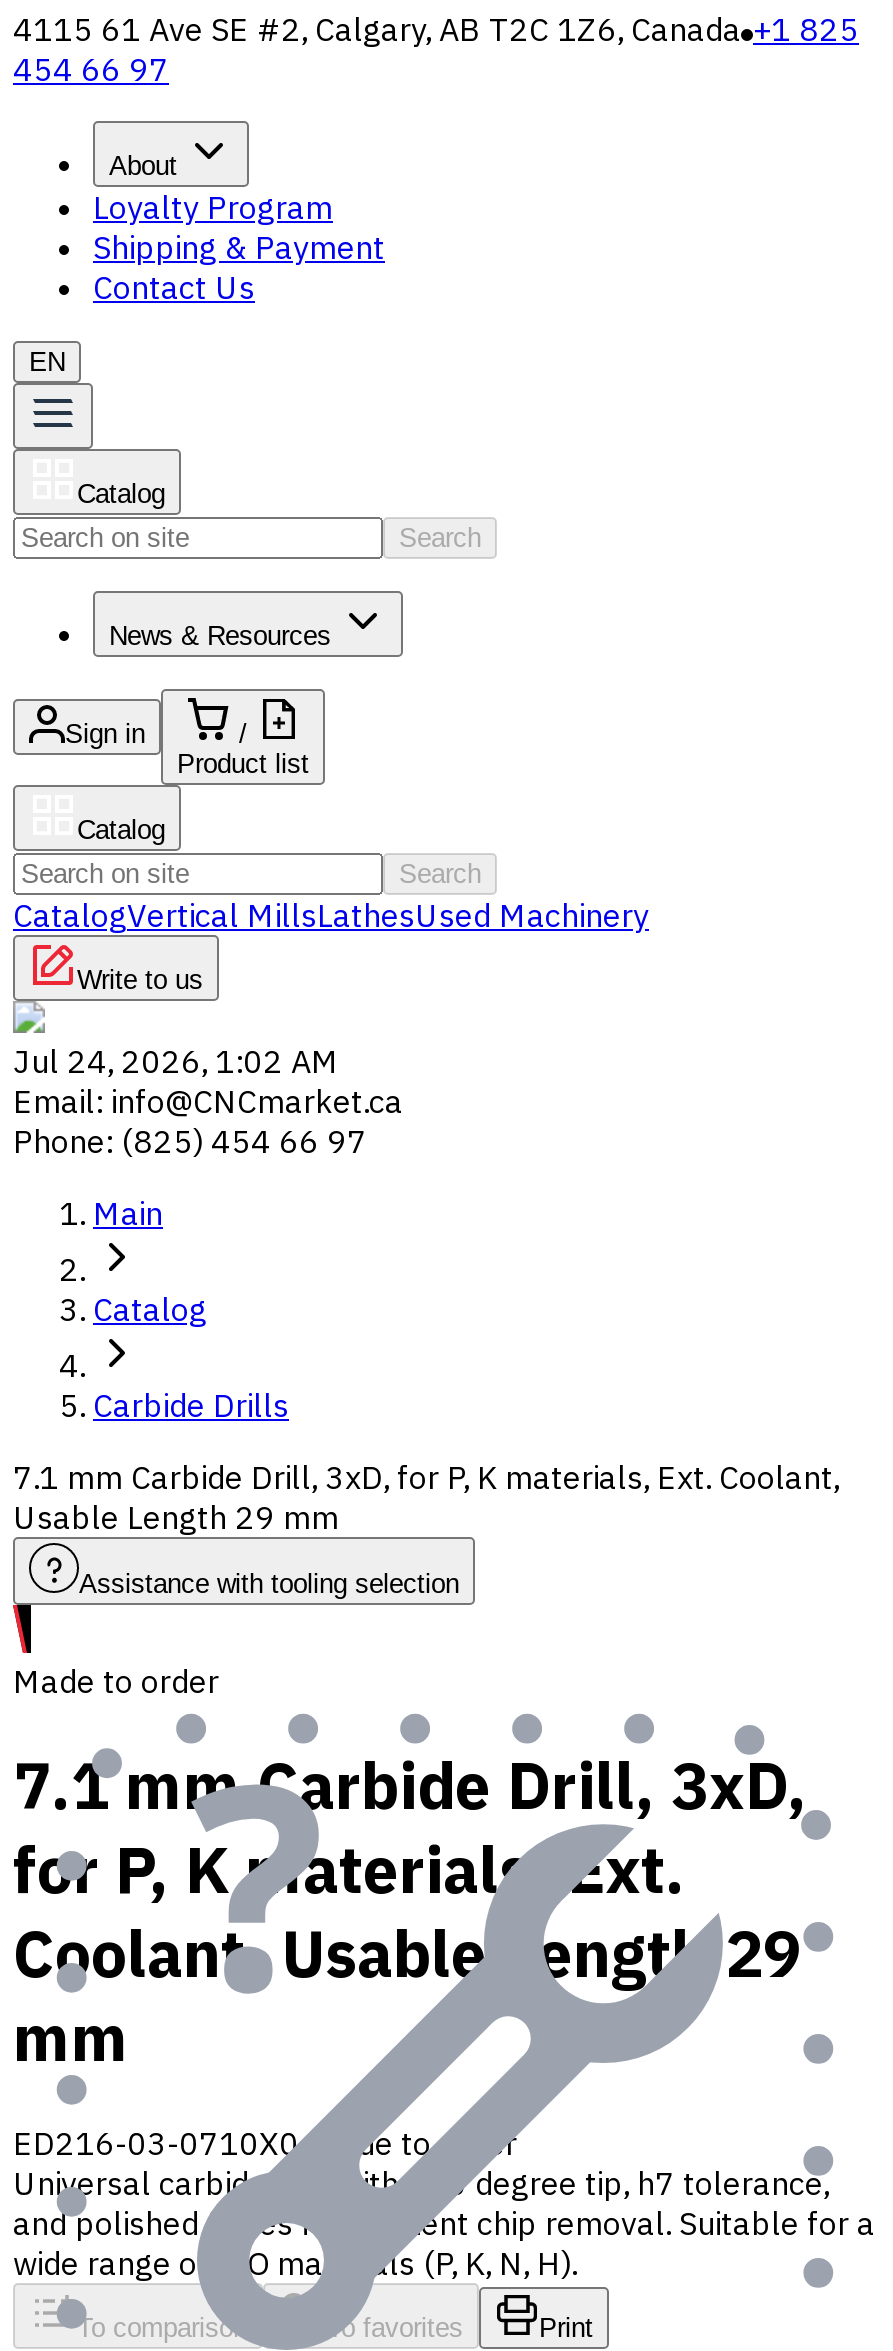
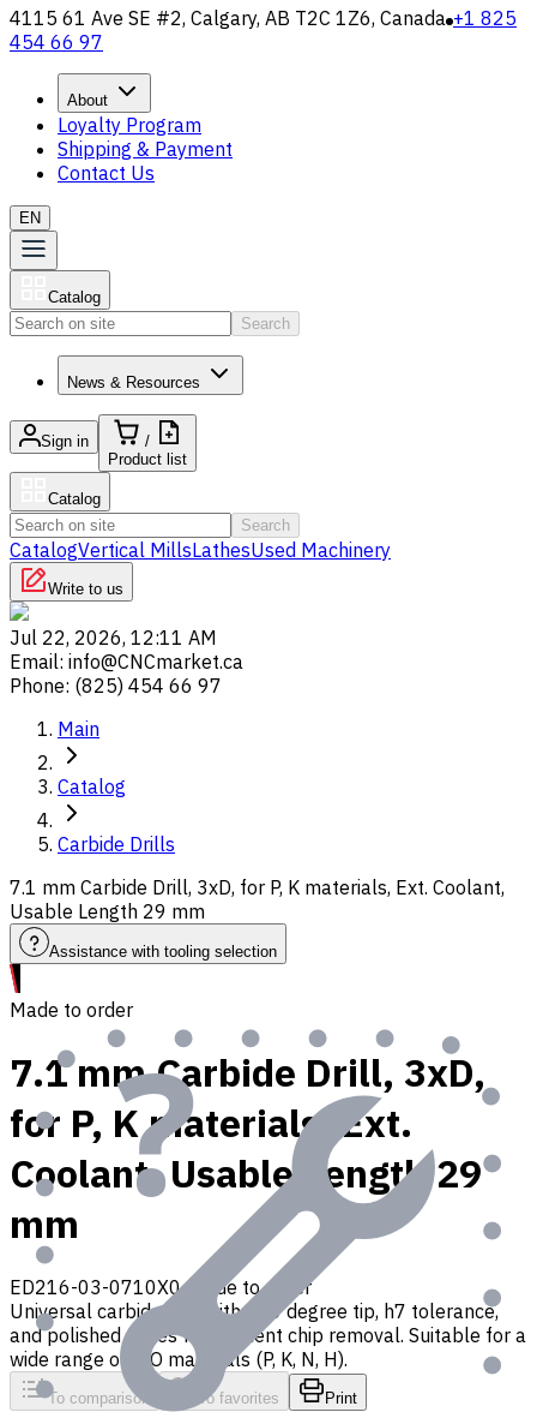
[13,1041,339,1081] Jul 24, 2026, 1:02 AM -> [10,626,217,650] Jul 22, 2026, 12:11 AM

